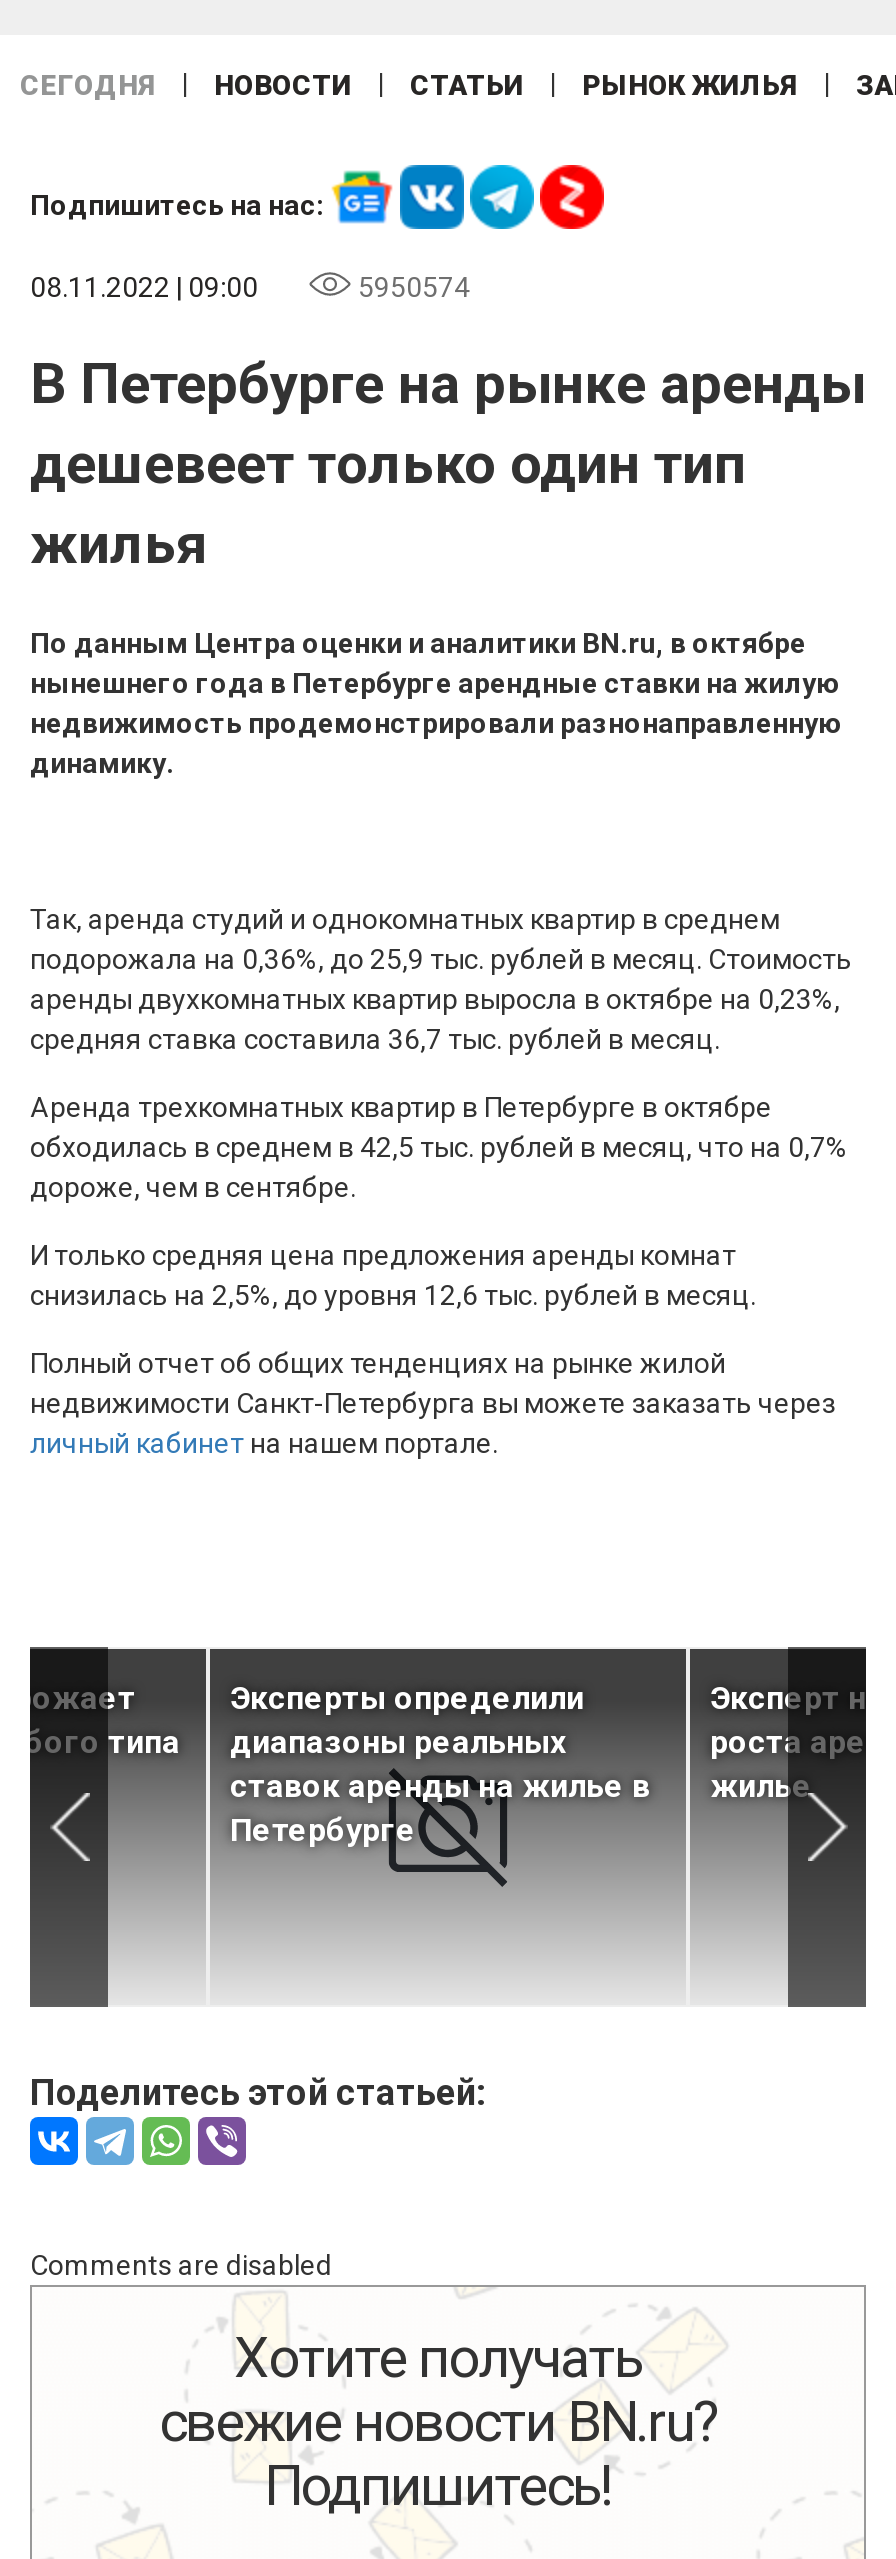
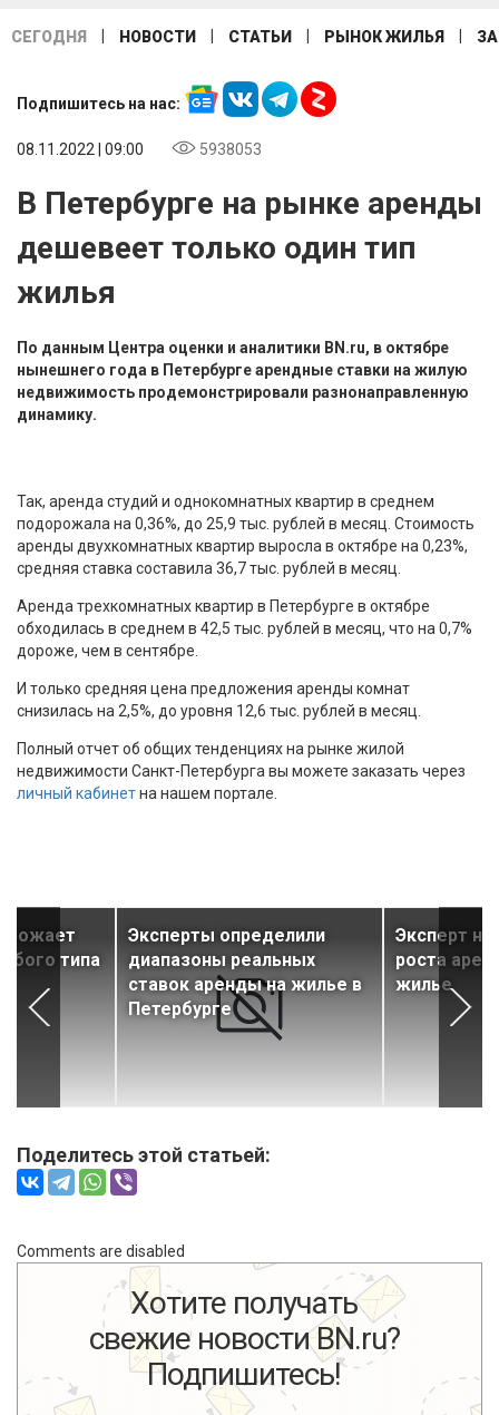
[358,271,470,303] 5950574 -> [199,140,262,158] 5938053

